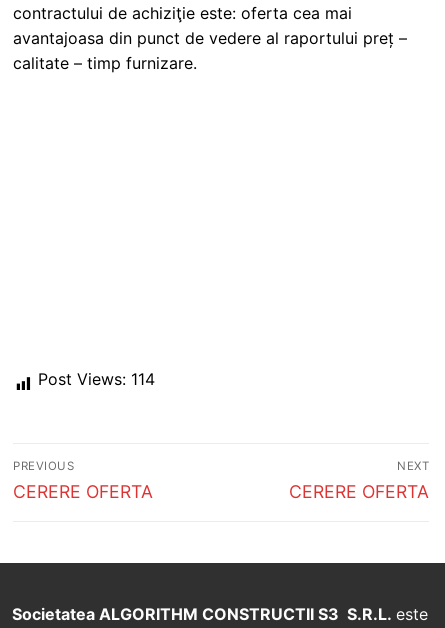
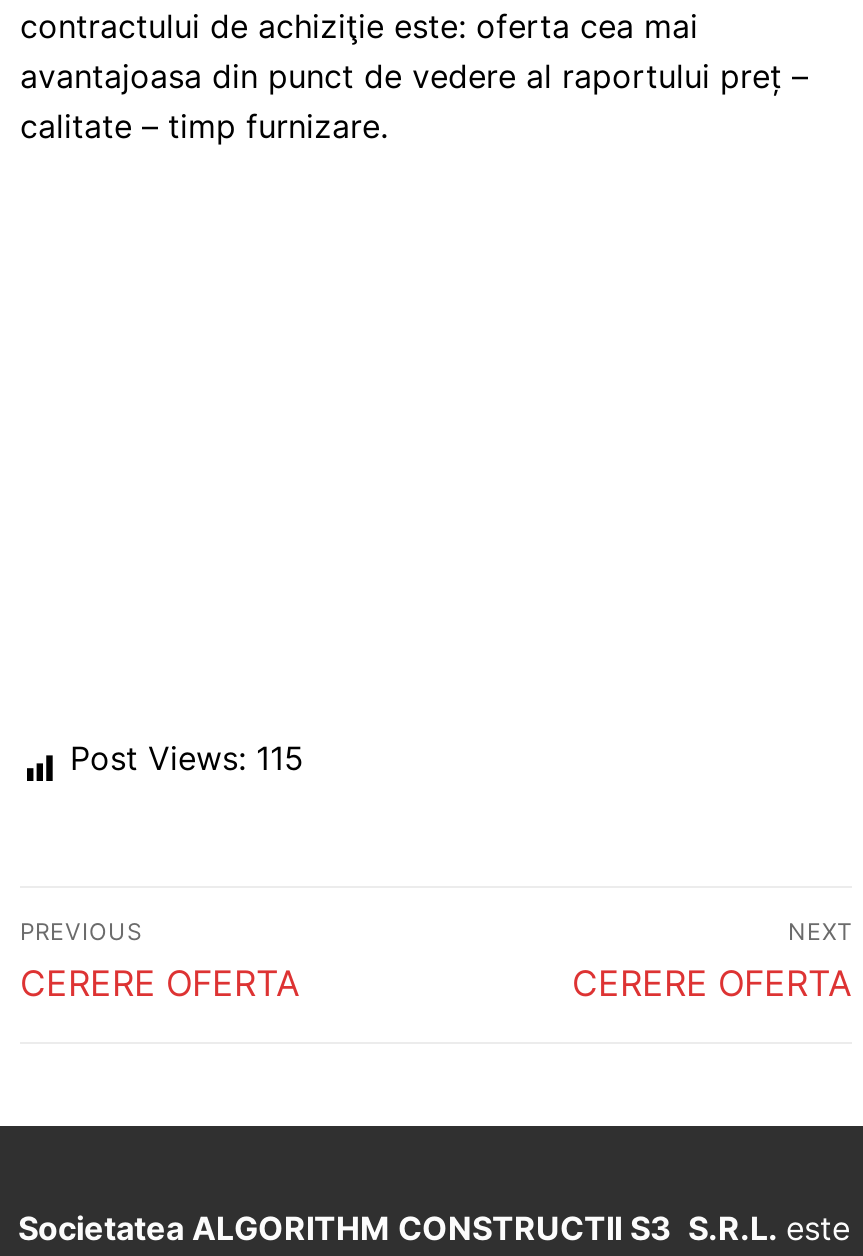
[38,369,155,389] Post Views: 114 -> [70,739,304,779] Post Views: 115

